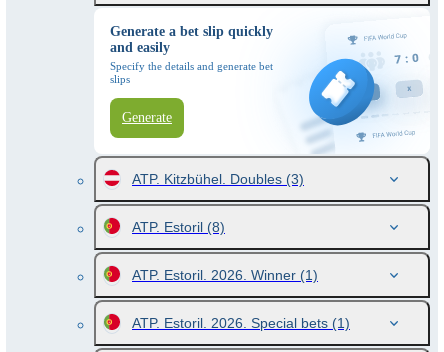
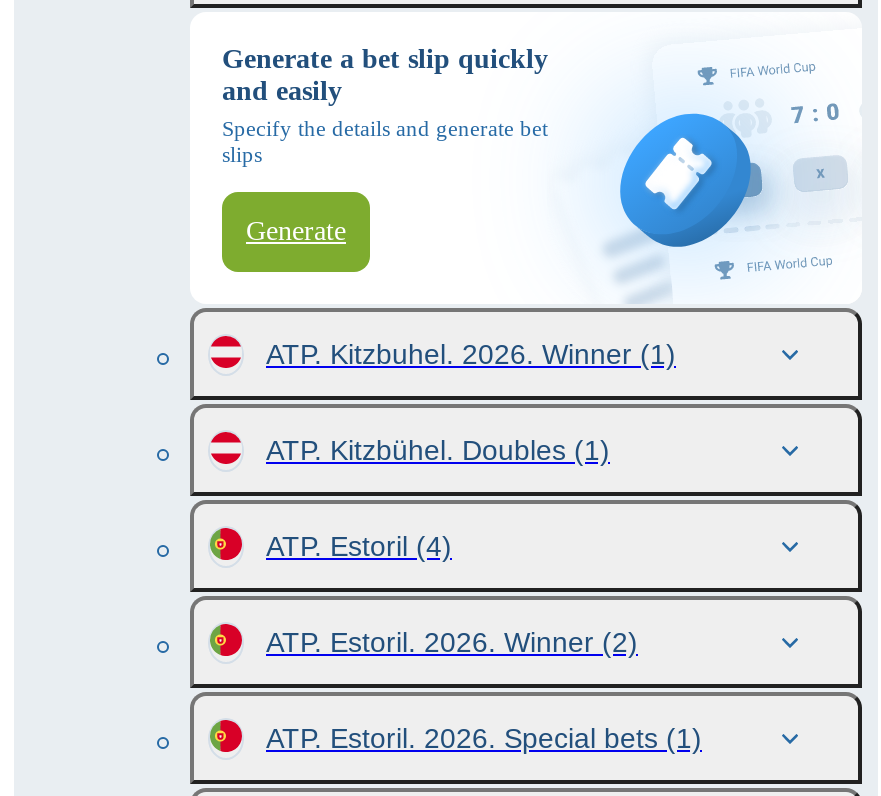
[132,171,318,283] ATP. Kitzbühel. Doubles (3) | ATP. Estoril (8) | ATP. Estoril. 2026. Winner (1) -> [266,338,676,658] ATP. Kitzbuhel. 2026. Winner (1) | ATP. Kitzbühel. Doubles (1) | ATP. Estoril (4) | ATP. Estoril. 2026. Winner (2)

